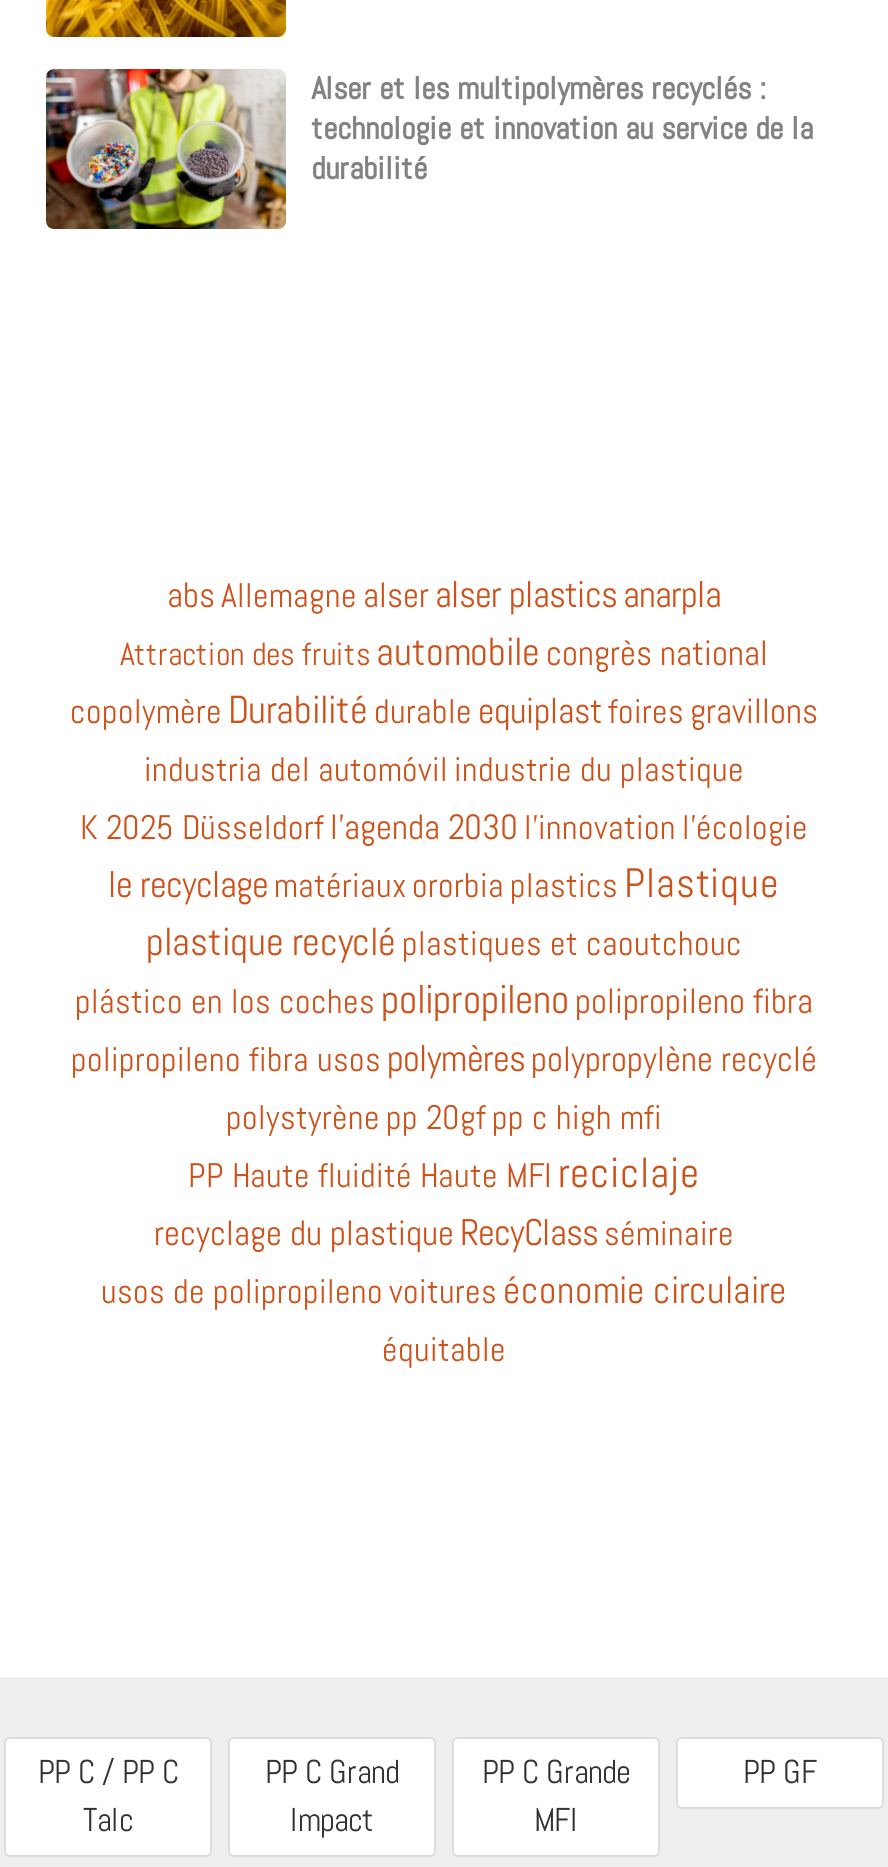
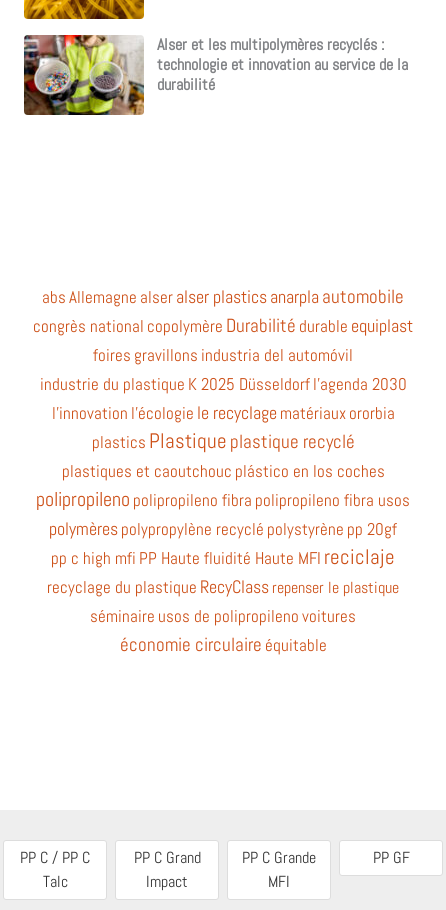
[70,571,818,1371] abs Allemagne alser alser plastics anarpla | Attraction des fruits automobile congrès national | copolymère Durabilité durable equiplast foires gravillons | industria del automóvil industrie du plastique | K 2025 Düsseldorf l'agenda 2030 l'innovation l'écologie | le recyclage matériaux ororbia plastics Plastique | plastique recyclé plastiques et caoutchouc | plástico en los coches polipropileno polipropileno fibra | polipropileno fibra usos polymères polypropylène recyclé | polystyrène pp 20gf pp c high mfi | PP Haute fluidité Haute MFI reciclaje | recyclage du plastique RecyClass séminaire | usos de polipropileno voitures économie circulaire | équitable -> [33,284,413,657] abs Allemagne alser alser plastics anarpla automobile | congrès national copolymère Durabilité durable equiplast | foires gravillons industria del automóvil | industrie du plastique K 2025 Düsseldorf l'agenda 2030 | l'innovation l'écologie le recyclage matériaux ororbia | plastics Plastique plastique recyclé | plastiques et caoutchouc plástico en los coches | polipropileno polipropileno fibra polipropileno fibra usos | polymères polypropylène recyclé polystyrène pp 20gf | pp c high mfi PP Haute fluidité Haute MFI reciclaje | recyclage du plastique RecyClass repenser le plastique | séminaire usos de polipropileno voitures | économie circulaire équitable

